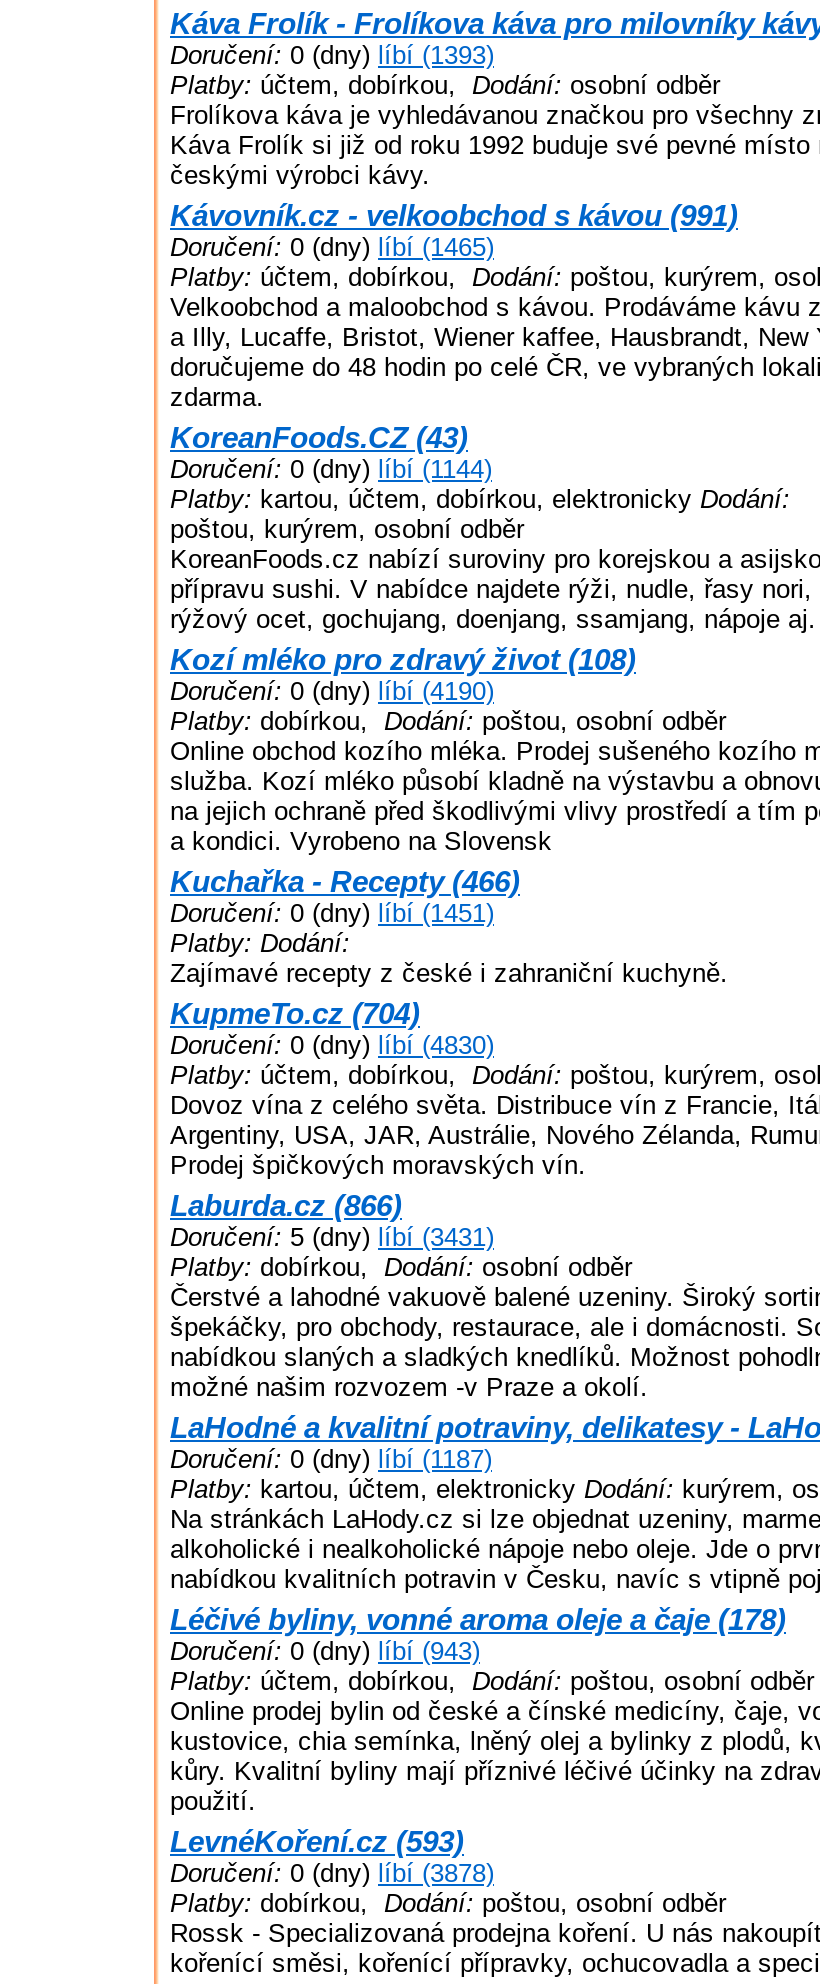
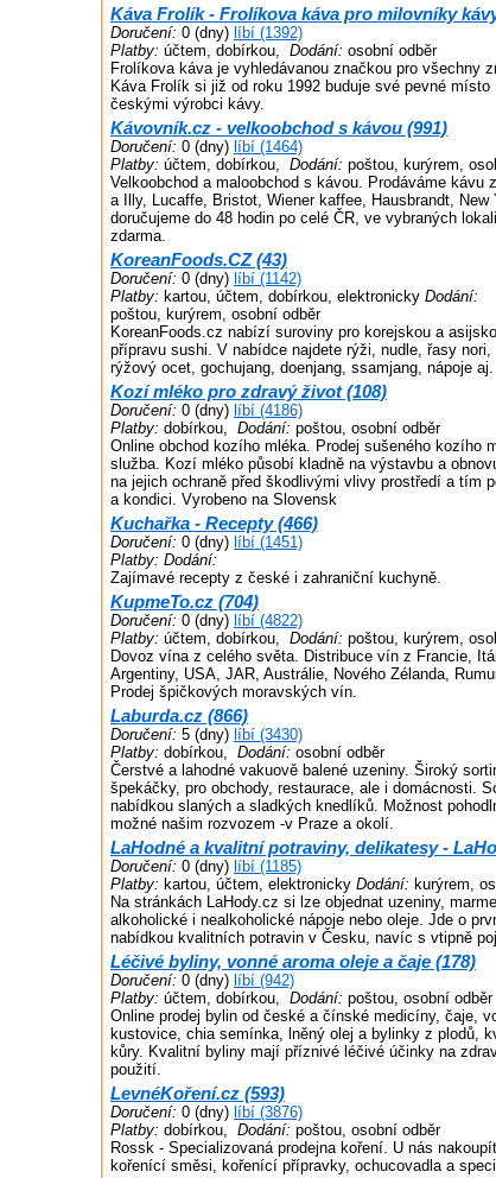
[170,40,494,70] Doručení: 0 (dny) líbí (1393) -> [110,24,303,42] Doručení: 0 (dny) líbí (1392)
[170,232,494,262] Doručení: 0 (dny) líbí (1465) -> [110,138,303,156] Doručení: 0 (dny) líbí (1464)
[170,454,492,484] Doručení: 0 (dny) líbí (1144) -> [110,270,301,287] Doručení: 0 (dny) líbí (1142)
[170,676,494,706] Doručení: 0 (dny) líbí (4190) -> [110,401,303,419] Doručení: 0 (dny) líbí (4186)
[170,1030,494,1060] Doručení: 0 (dny) líbí (4830) -> [110,612,303,629] Doručení: 0 (dny) líbí (4822)
[170,1222,494,1252] Doručení: 5 (dny) líbí (3431) -> [110,726,303,743] Doručení: 5 (dny) líbí (3430)
[170,1444,492,1474] Doručení: 0 (dny) líbí (1187) -> [110,857,301,875] Doručení: 0 (dny) líbí (1185)
[170,1636,480,1666] Doručení:0 (dny) líbí (943) -> [110,971,294,989] Doručení:0 (dny) líbí (942)
[170,1858,494,1888] Doručení: 0 (dny) líbí (3878) -> [110,1103,303,1121] Doručení: 0 (dny) líbí (3876)

